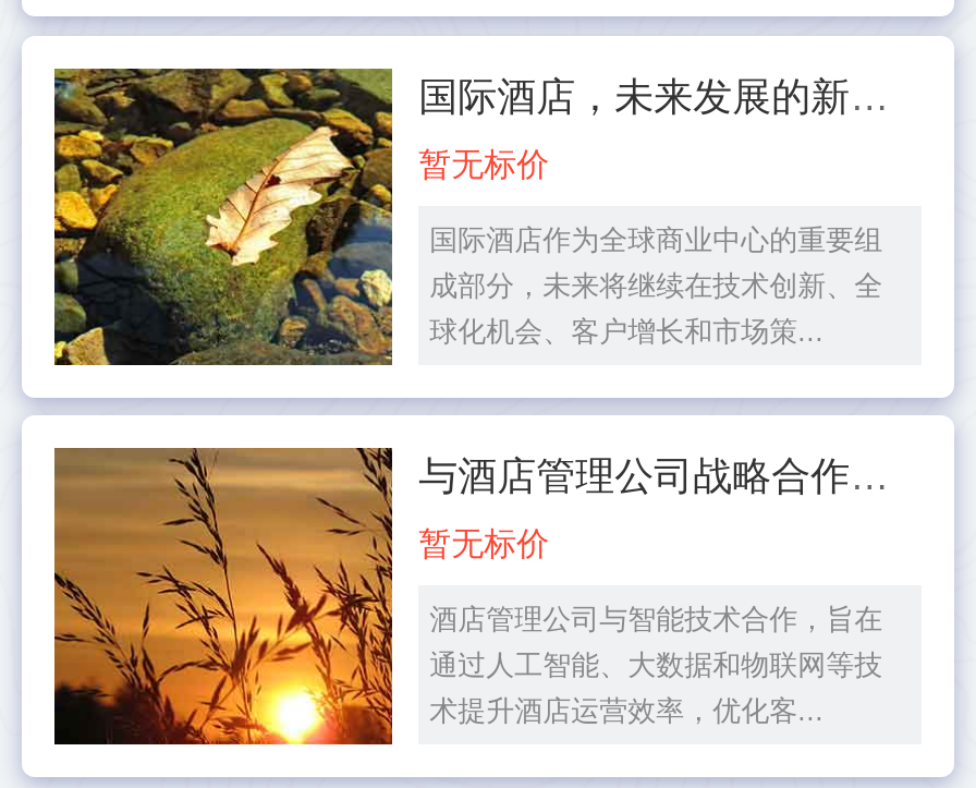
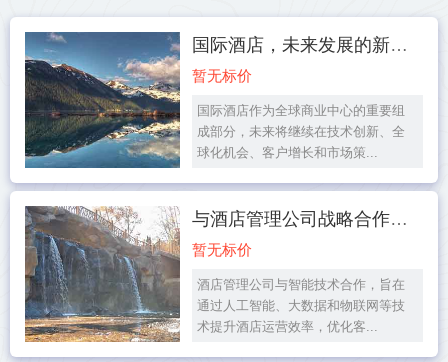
[52,66,394,367] [image] -> [24,31,181,169] [image]
[52,446,394,747] [image] -> [24,206,181,343] [image]

